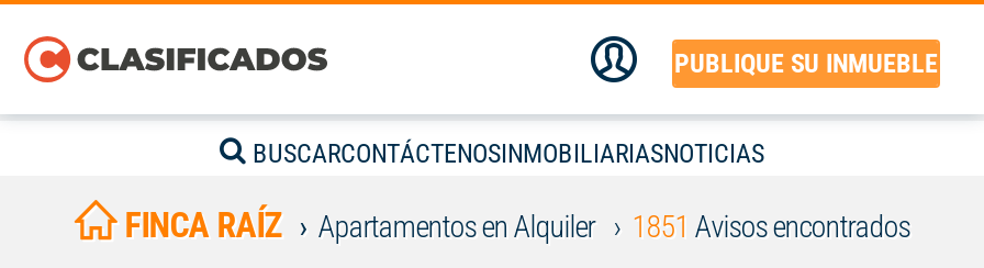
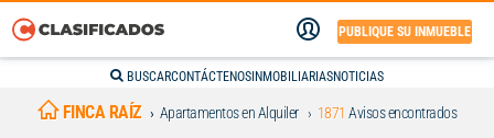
[632,209,910,244] 1851 Avisos encontrados -> [317,104,457,122] 1871 Avisos encontrados

